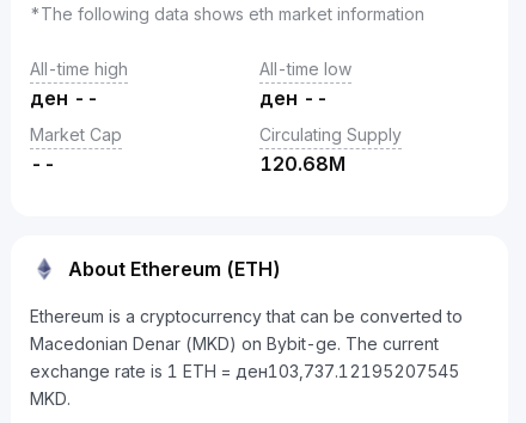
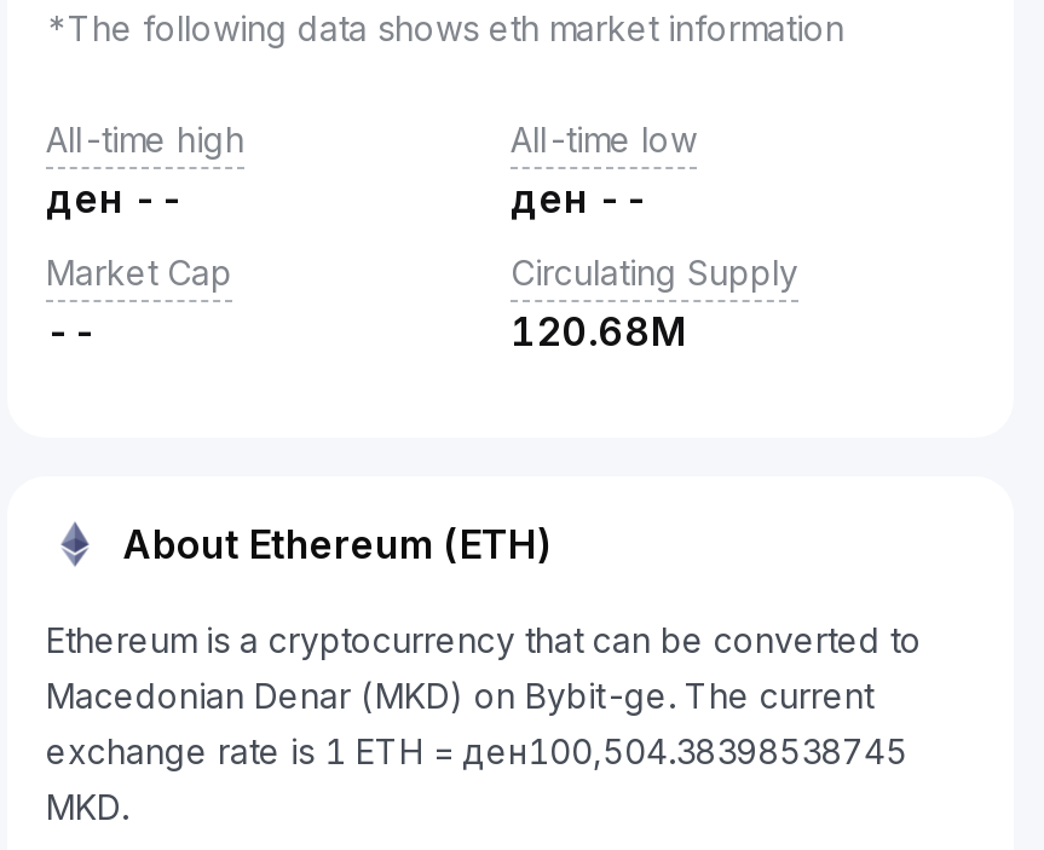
[30,361,459,381] exchange rate is 1 ETH = ден103,737.12195207545 -> [46,730,907,771] exchange rate is 1 ETH = ден100,504.38398538745

